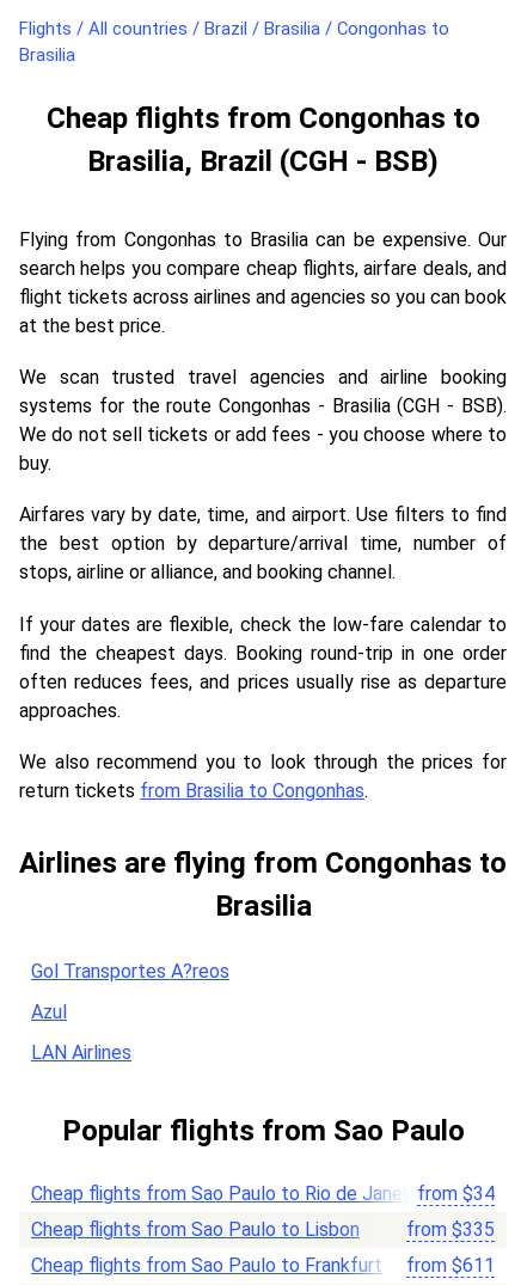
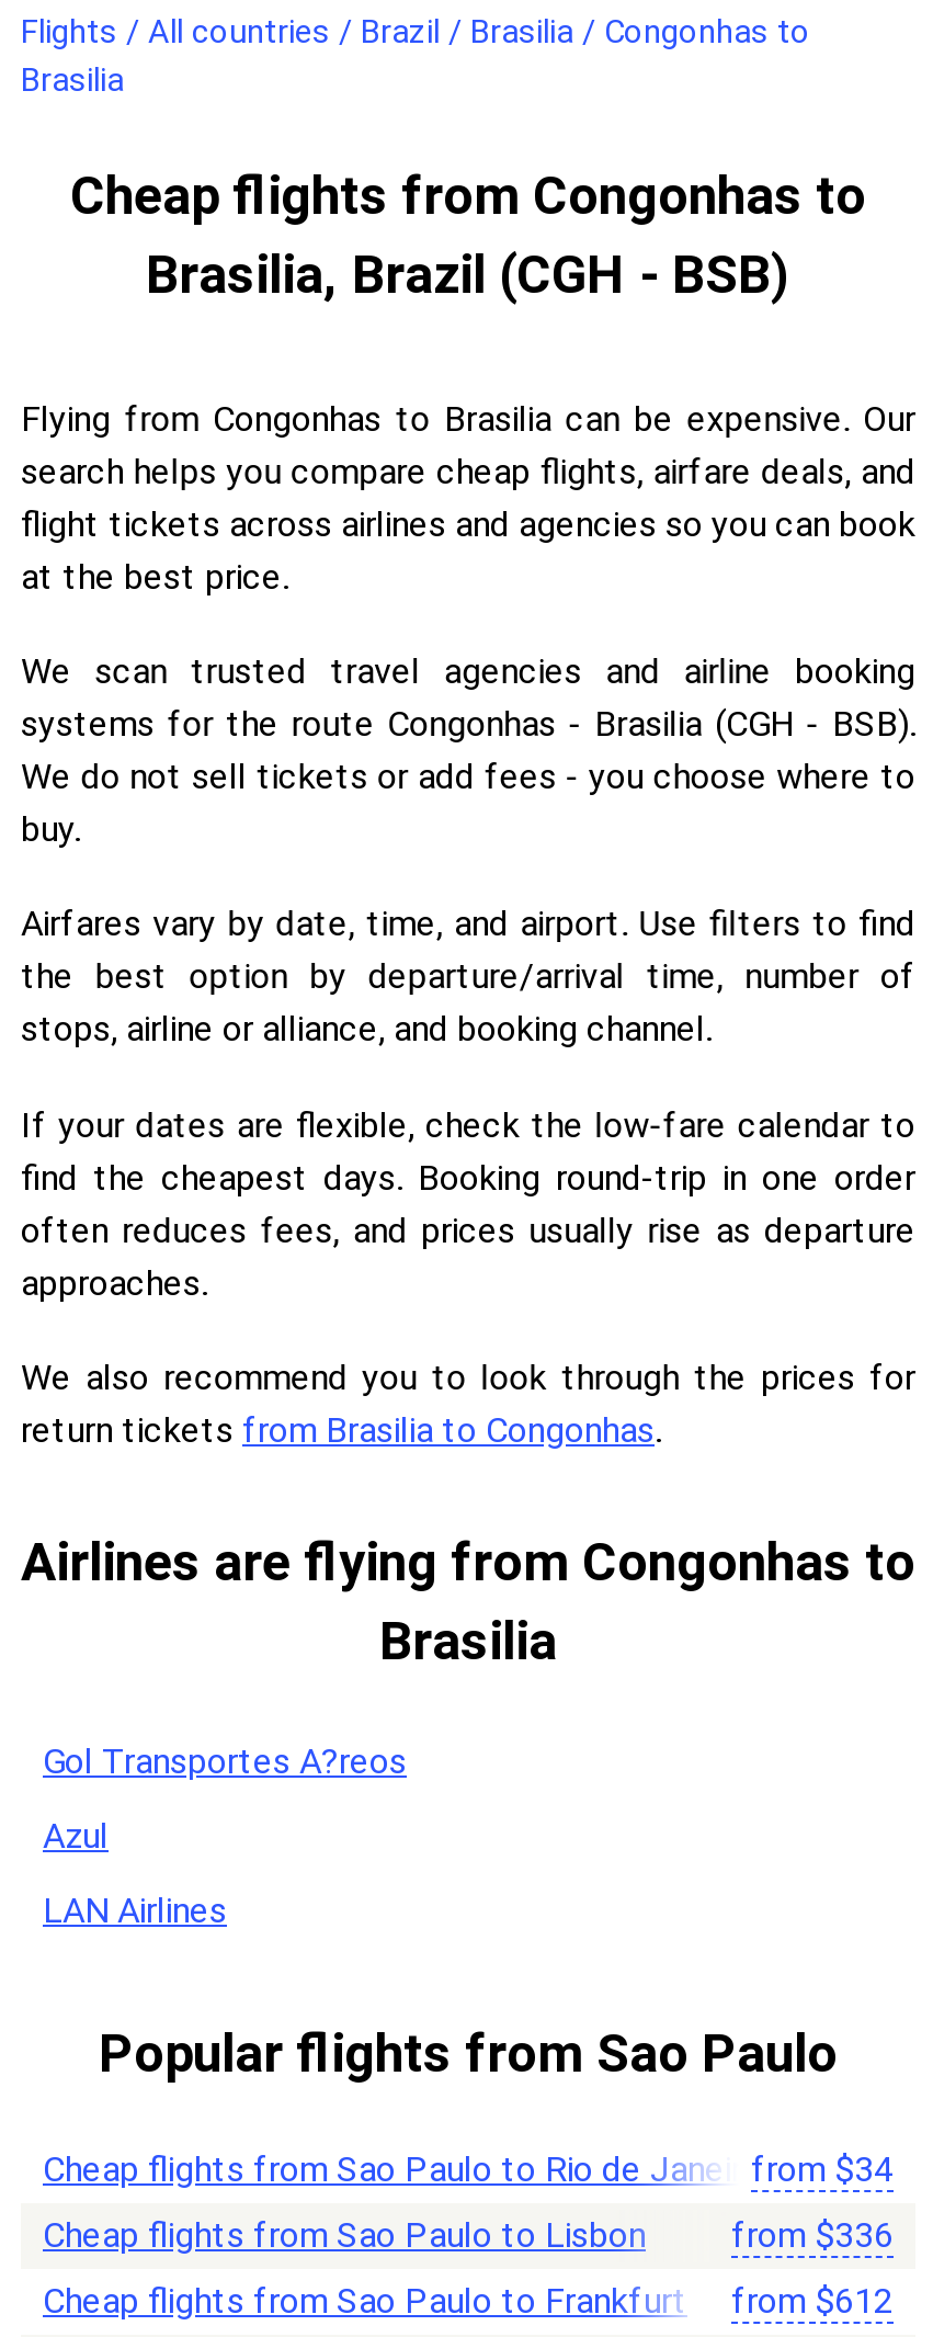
[406,1218,495,1241] from $335 -> [731,2214,894,2255] from $336
[31,1254,495,1276] Cheap flights from Sao Paulo to Frankfurt from $611 -> [43,2280,894,2321] Cheap flights from Sao Paulo to Frankfurt from $612

